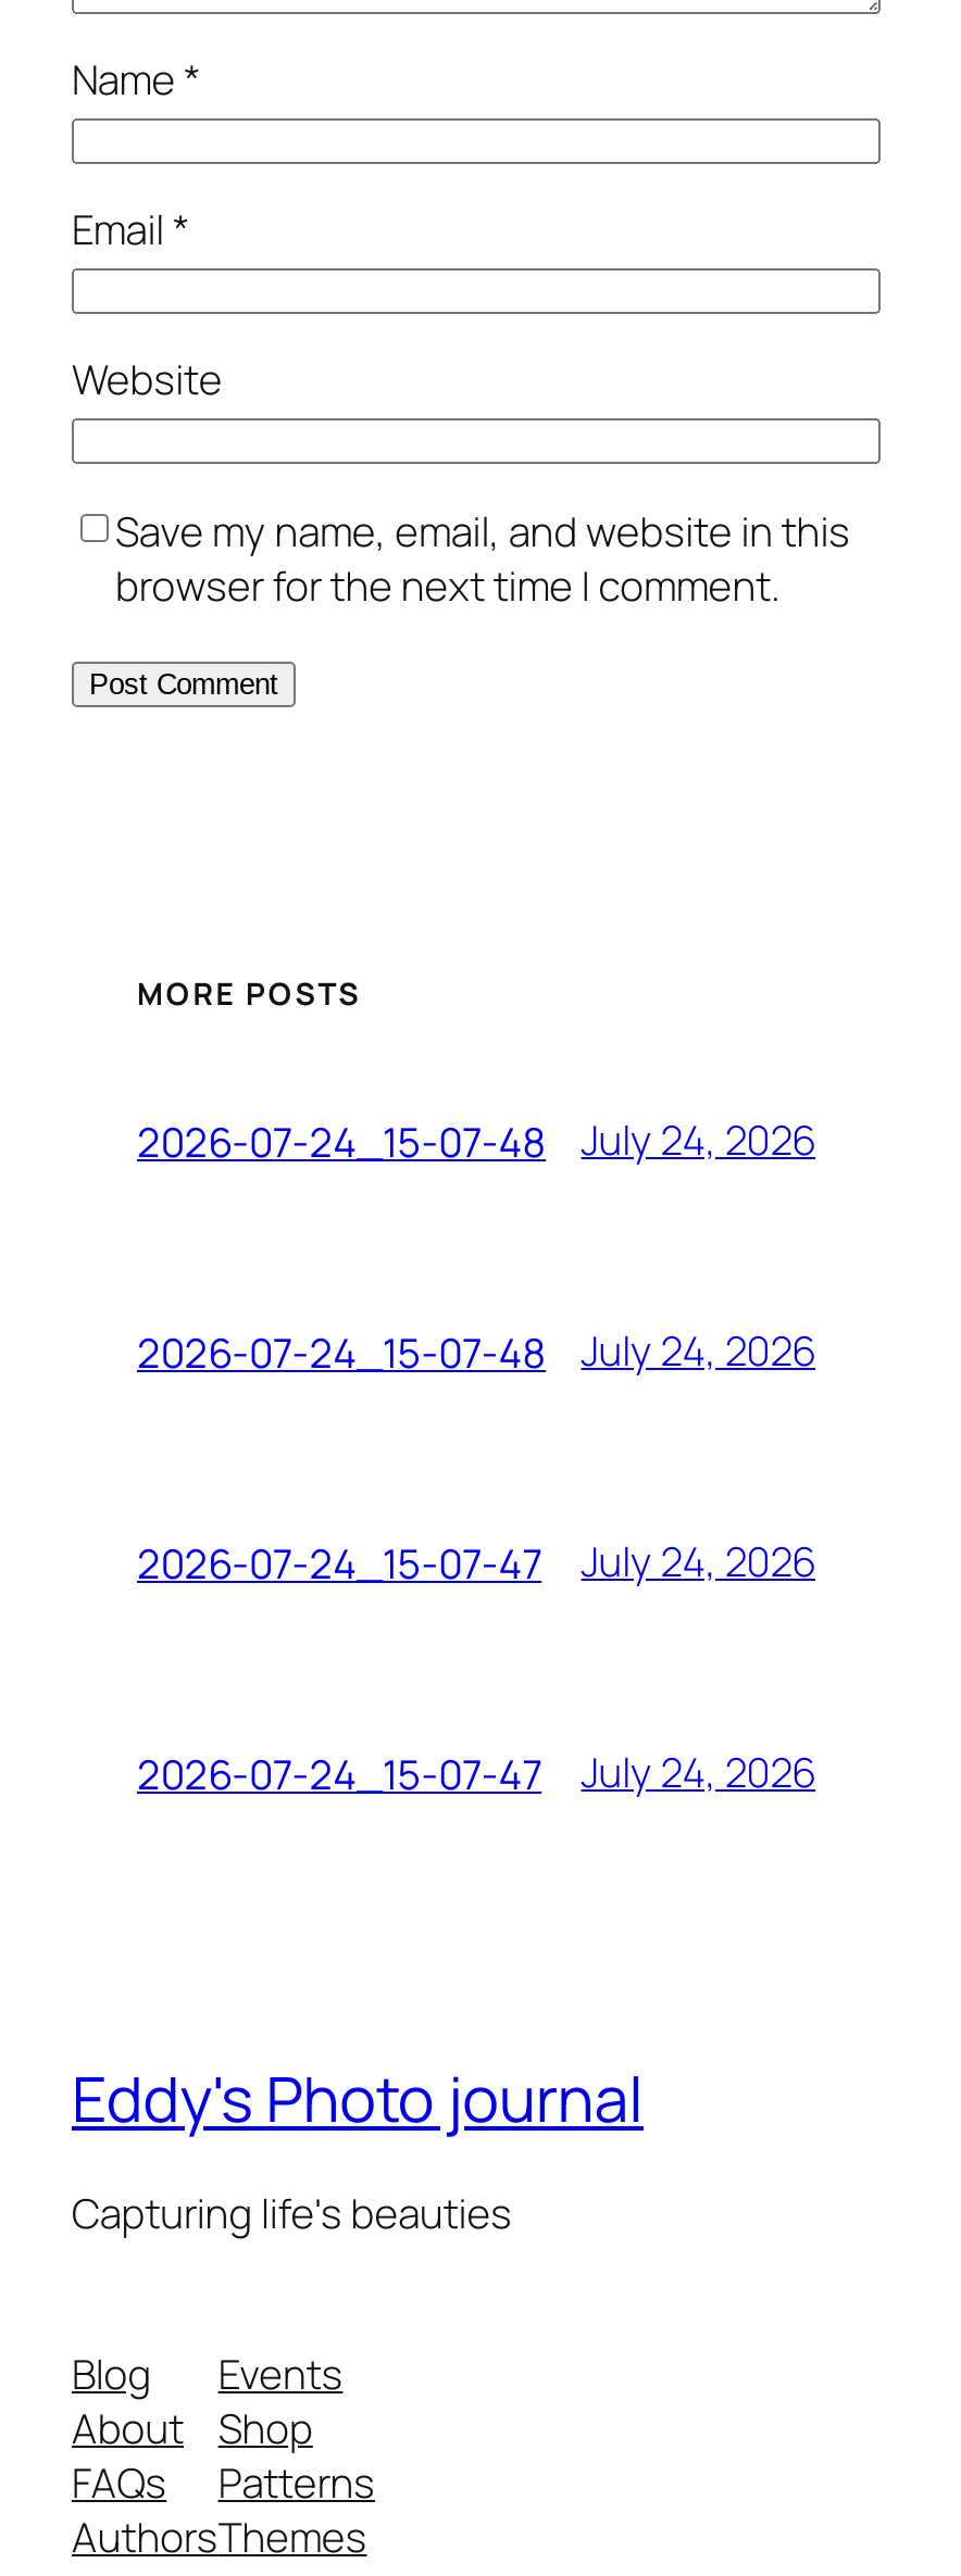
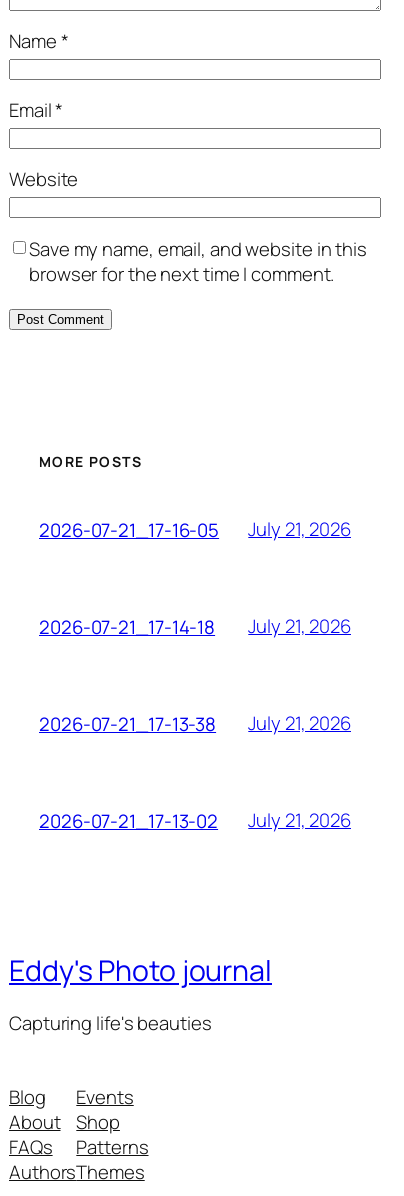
[137,1113,546,1169] 2026-07-24_15-07-48 -> [39,516,219,542] 2026-07-21_17-16-05
[581,1111,815,1168] July 24, 2026 -> [248,516,351,542] July 21, 2026
[137,1323,546,1380] 2026-07-24_15-07-48 -> [39,613,215,639] 2026-07-21_17-14-18
[581,1322,815,1379] July 24, 2026 -> [248,613,351,639] July 21, 2026
[137,1534,542,1591] 2026-07-24_15-07-47 -> [39,710,216,736] 2026-07-21_17-13-38
[581,1533,815,1589] July 24, 2026 -> [248,710,351,736] July 21, 2026
[137,1745,542,1801] 2026-07-24_15-07-47 -> [39,807,218,833] 2026-07-21_17-13-02
[581,1744,815,1800] July 24, 2026 -> [248,807,351,833] July 21, 2026

